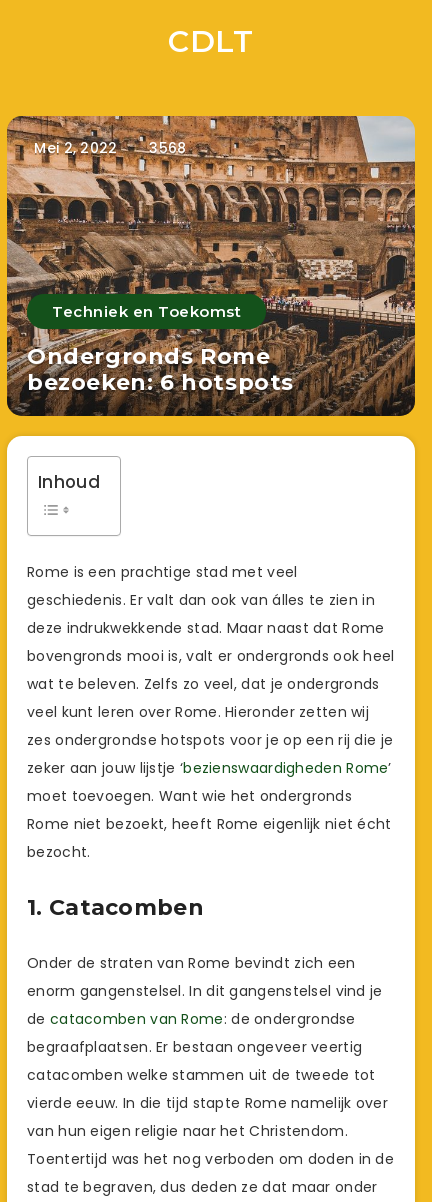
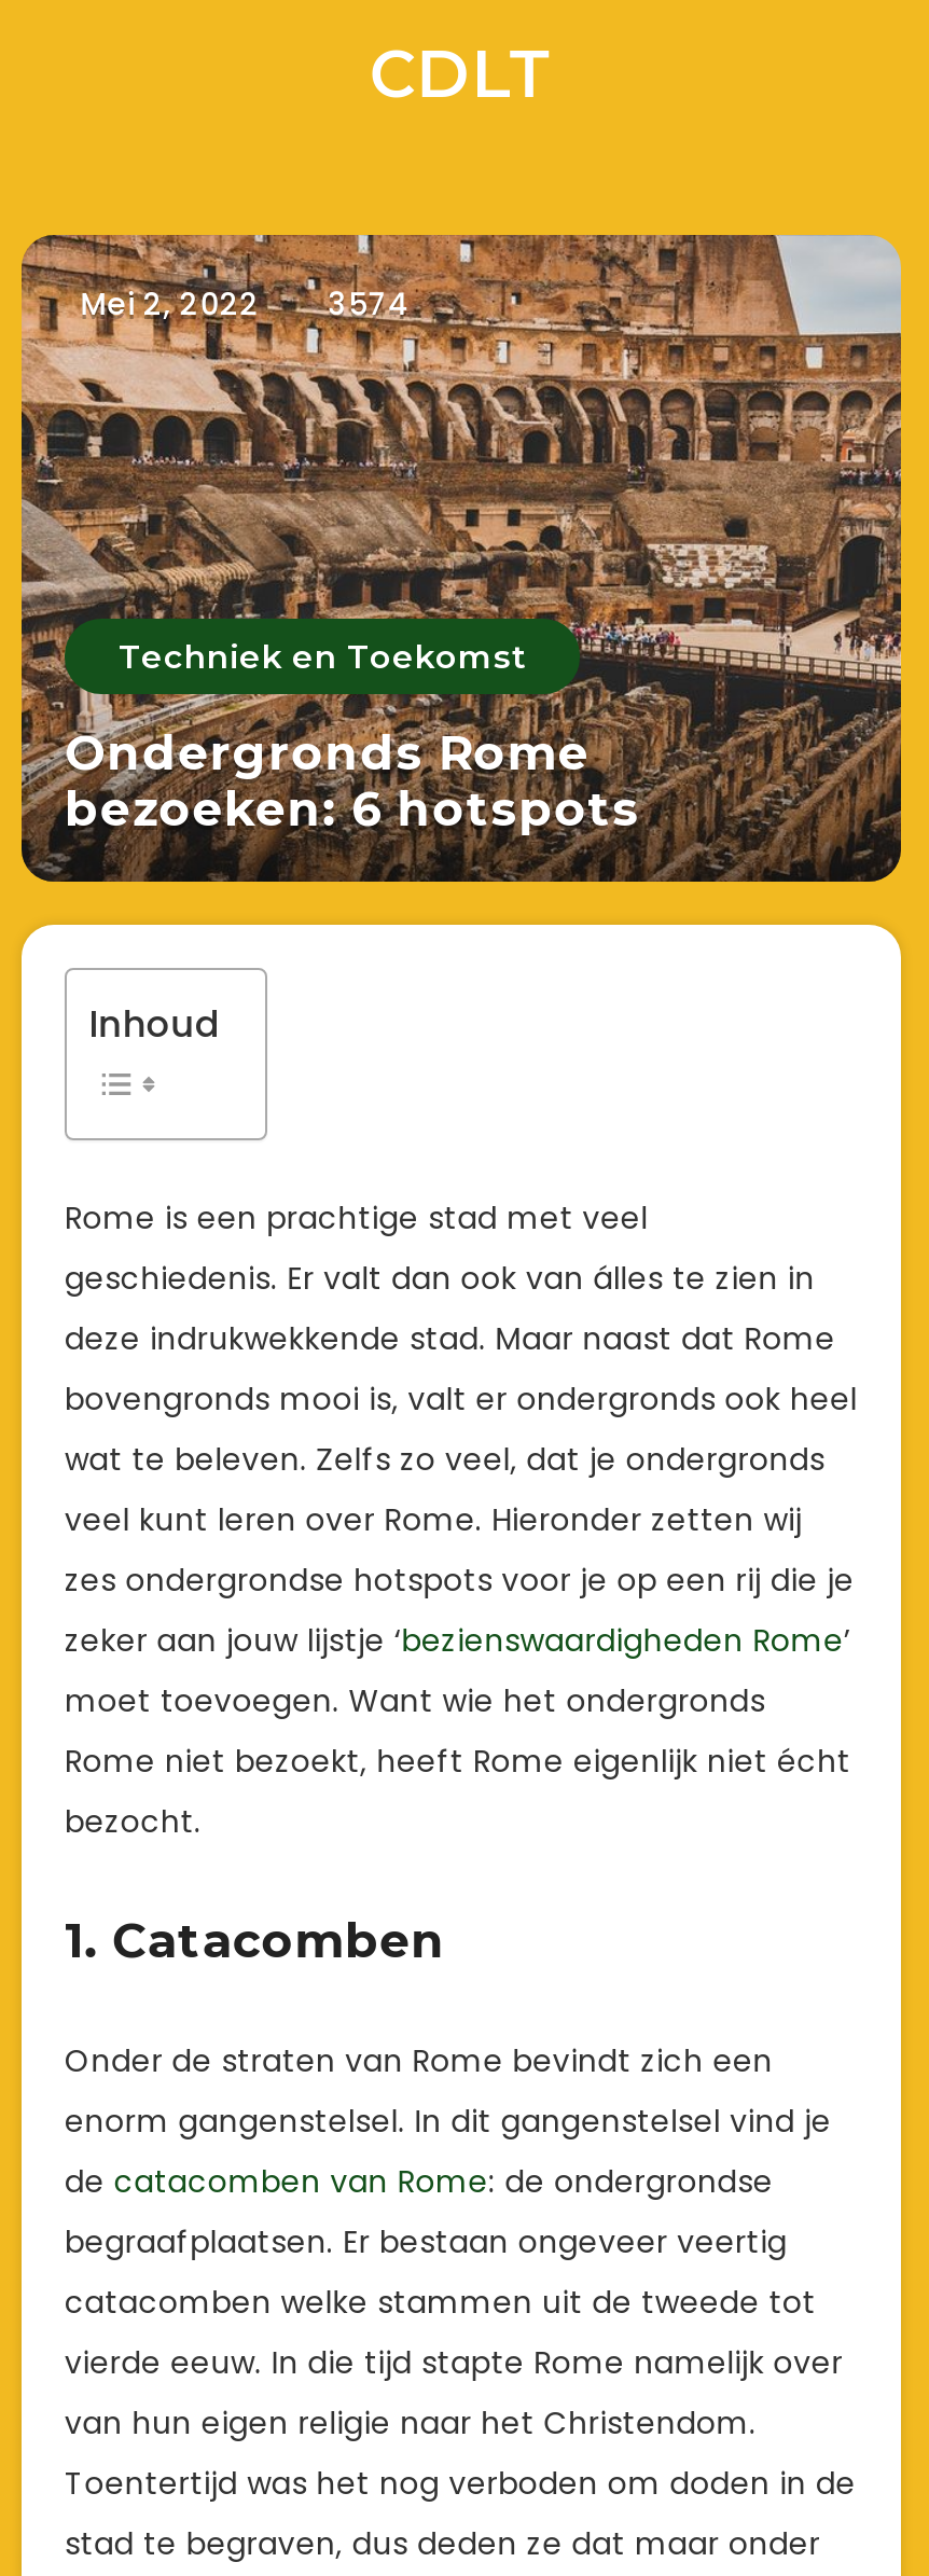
[30,138,186,158] Mei 2, 2022 3568 -> [71,282,410,326] Mei 2, 2022 3574

